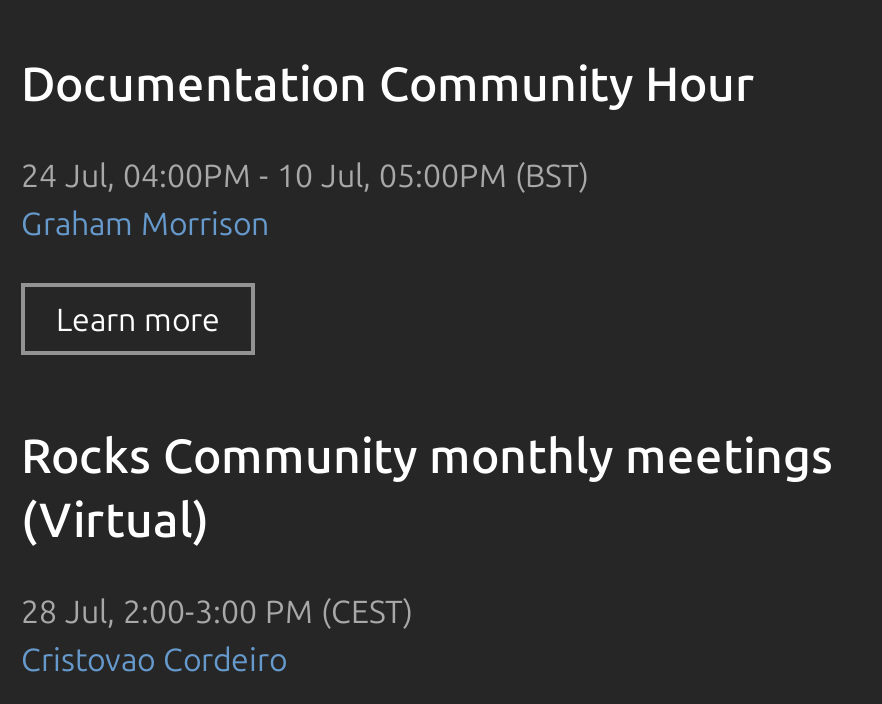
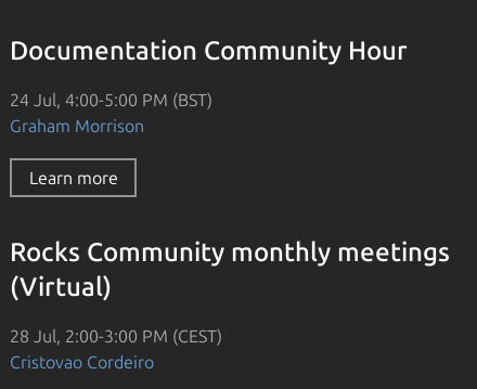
[21,157,589,193] 24 Jul, 04:00PM - 10 Jul, 05:00PM (BST) -> [10,90,212,110] 24 Jul, 4:00-5:00 PM (BST)

